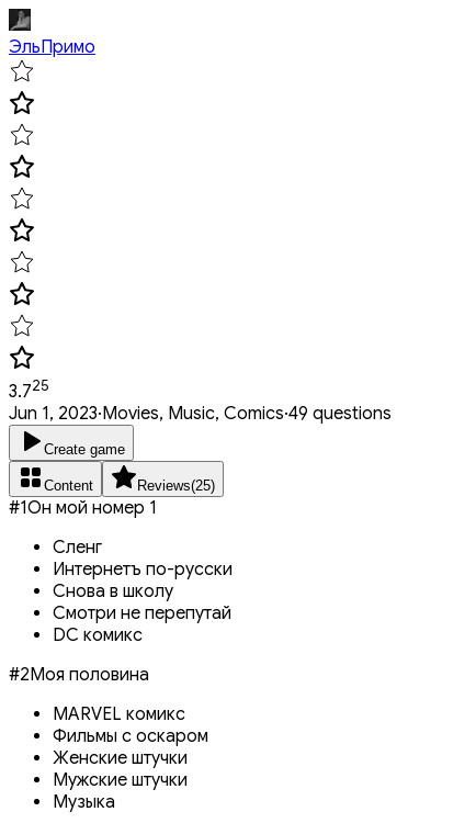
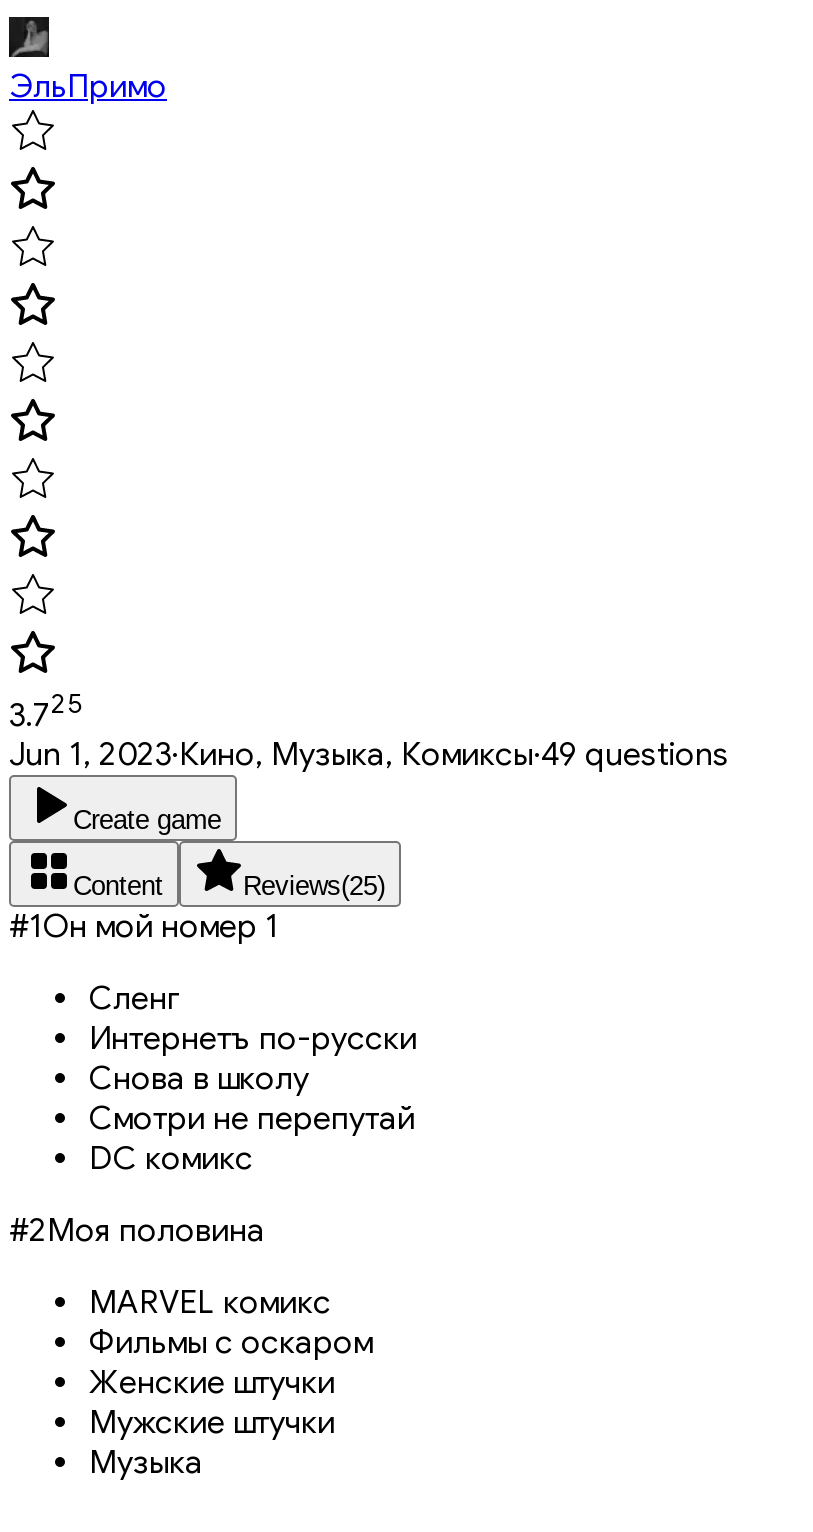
[9,403,392,425] Jun 1, 2023·Movies, Music, Comics·49 questions -> [9,735,729,775] Jun 1, 2023·Кино, Музыка, Комиксы·49 questions

